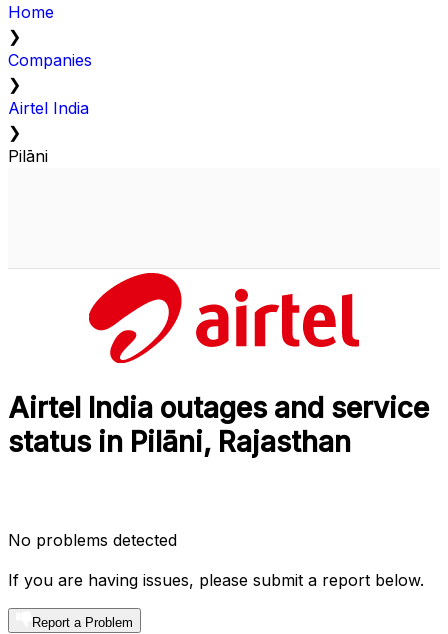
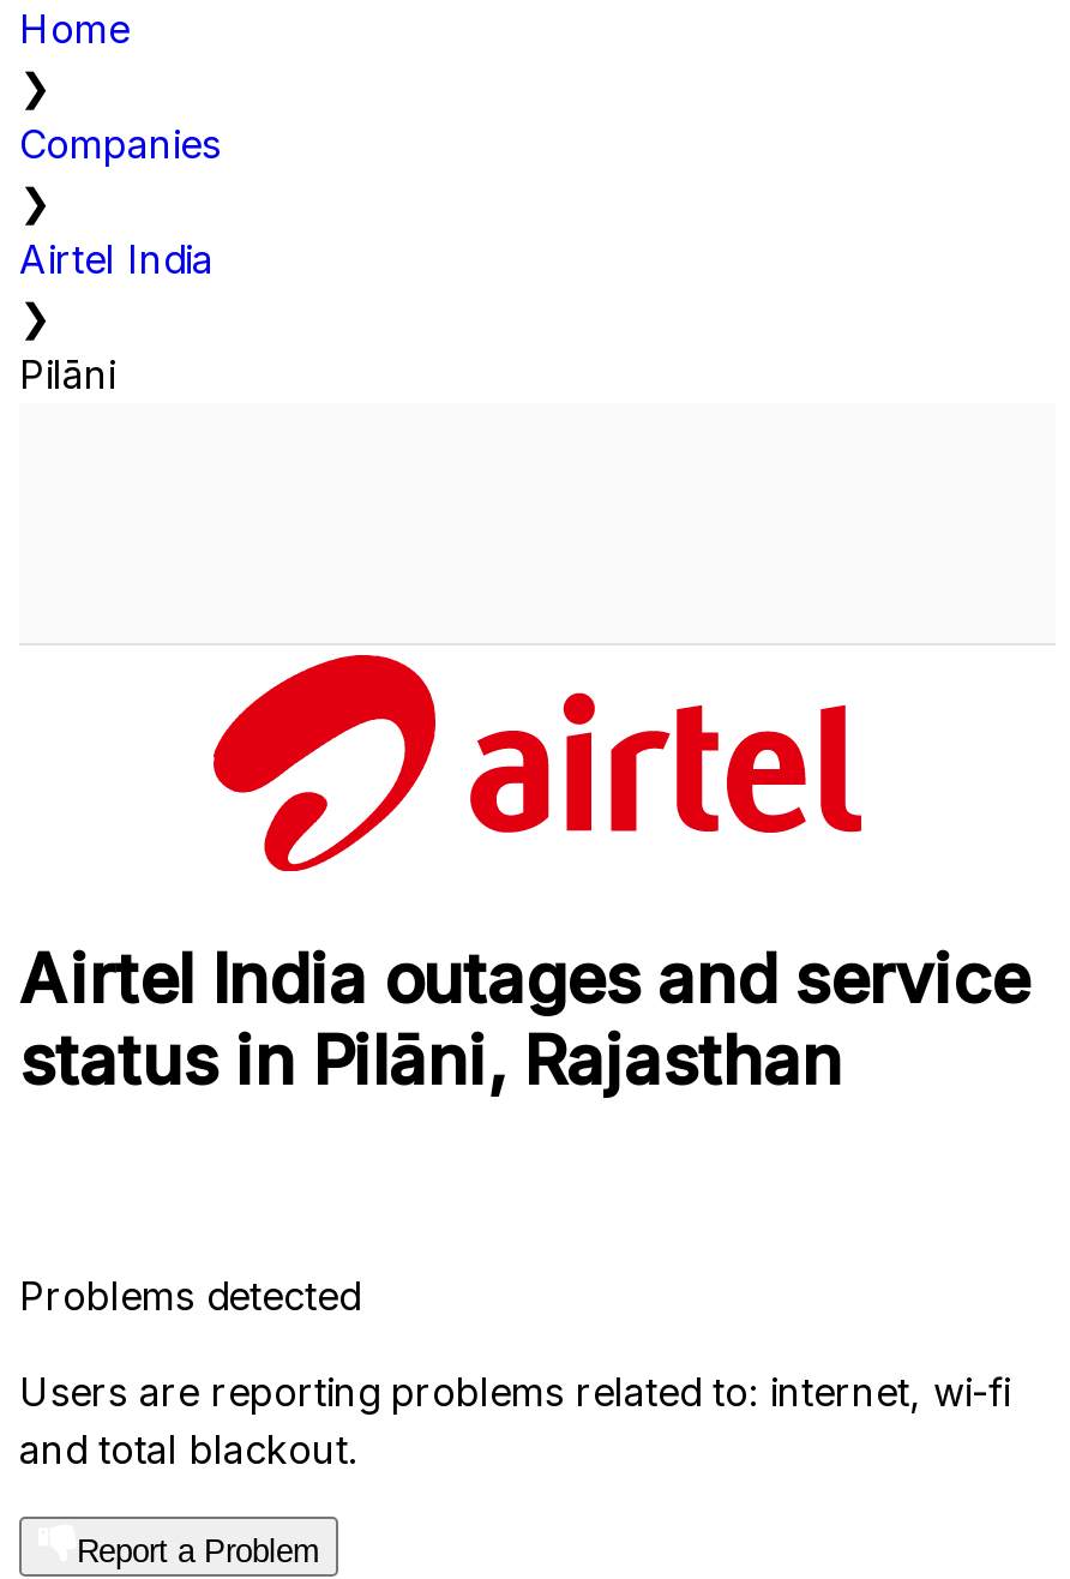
[8,530,177,550] No problems detected -> [19,1273,360,1321] Problems detected
[8,570,424,590] If you are having issues, please submit a report below. -> [19,1369,1010,1474] Users are reporting problems related to: internet, wi-fi | and total blackout.

